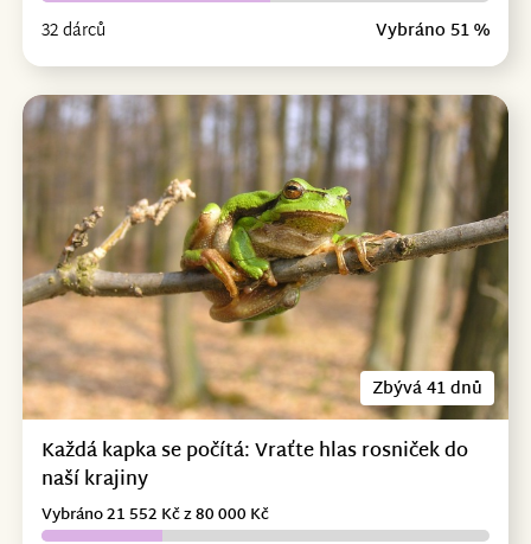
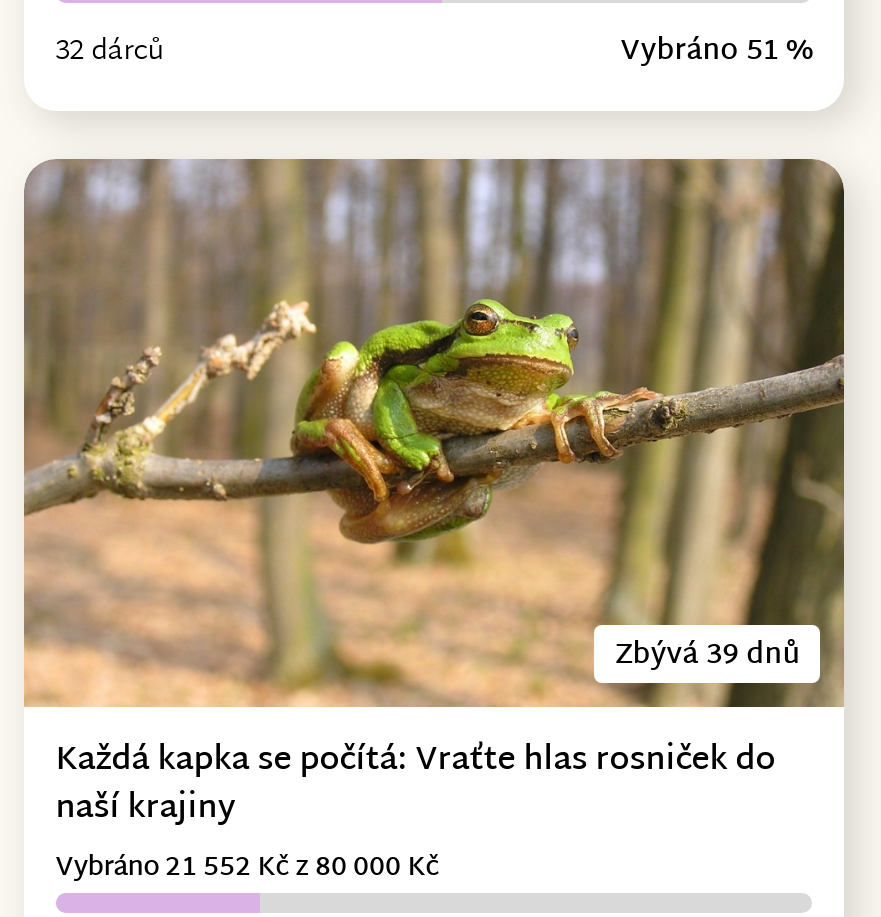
[372,374,483,404] Zbývá 41 dnů -> [614,631,800,681] Zbývá 39 dnů

